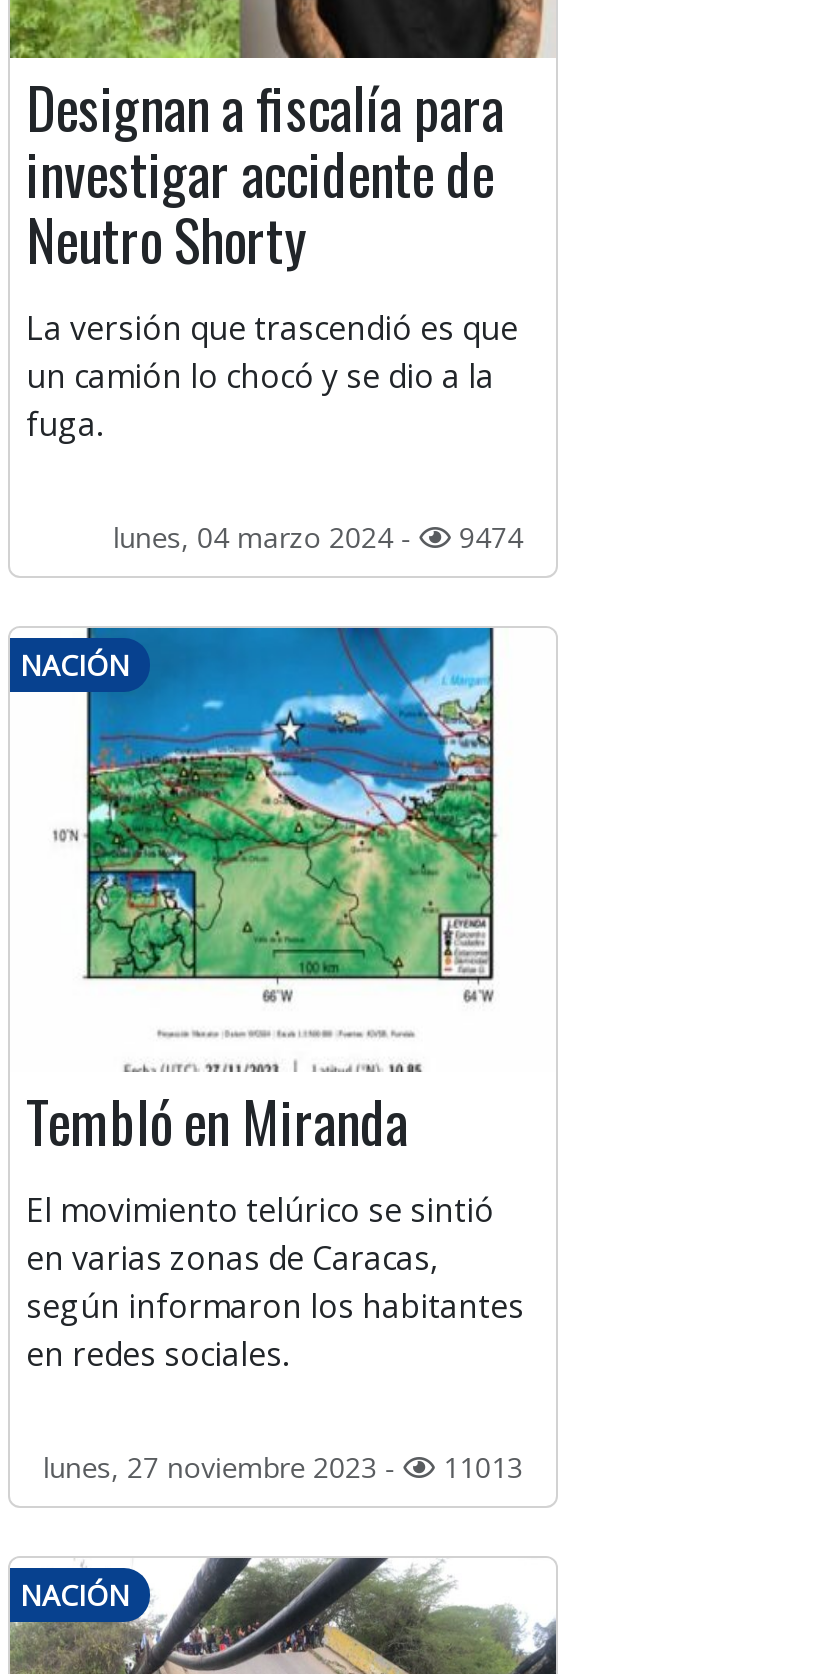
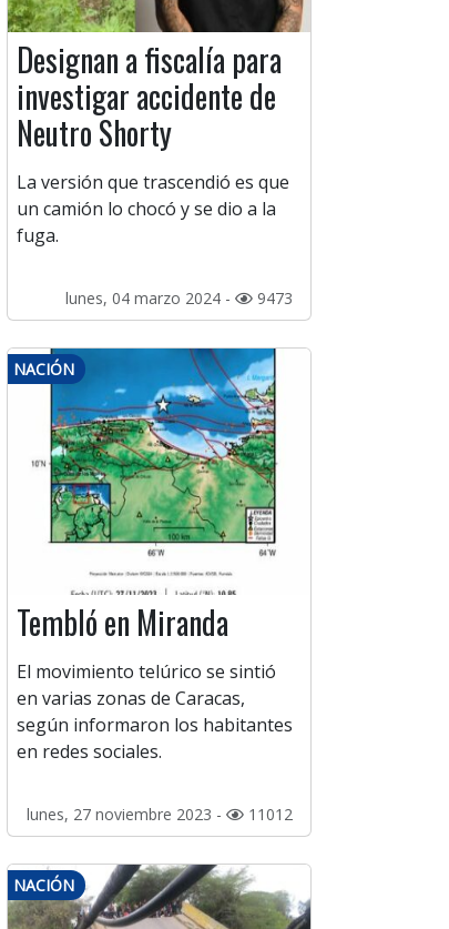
[113,518,523,556] lunes, 04 marzo 2024 - 9474 -> [65,287,292,309] lunes, 04 marzo 2024 - 9473
[43,1448,523,1486] lunes, 27 noviembre 2023 - 11013 -> [26,804,292,825] lunes, 27 noviembre 2023 - 11012

